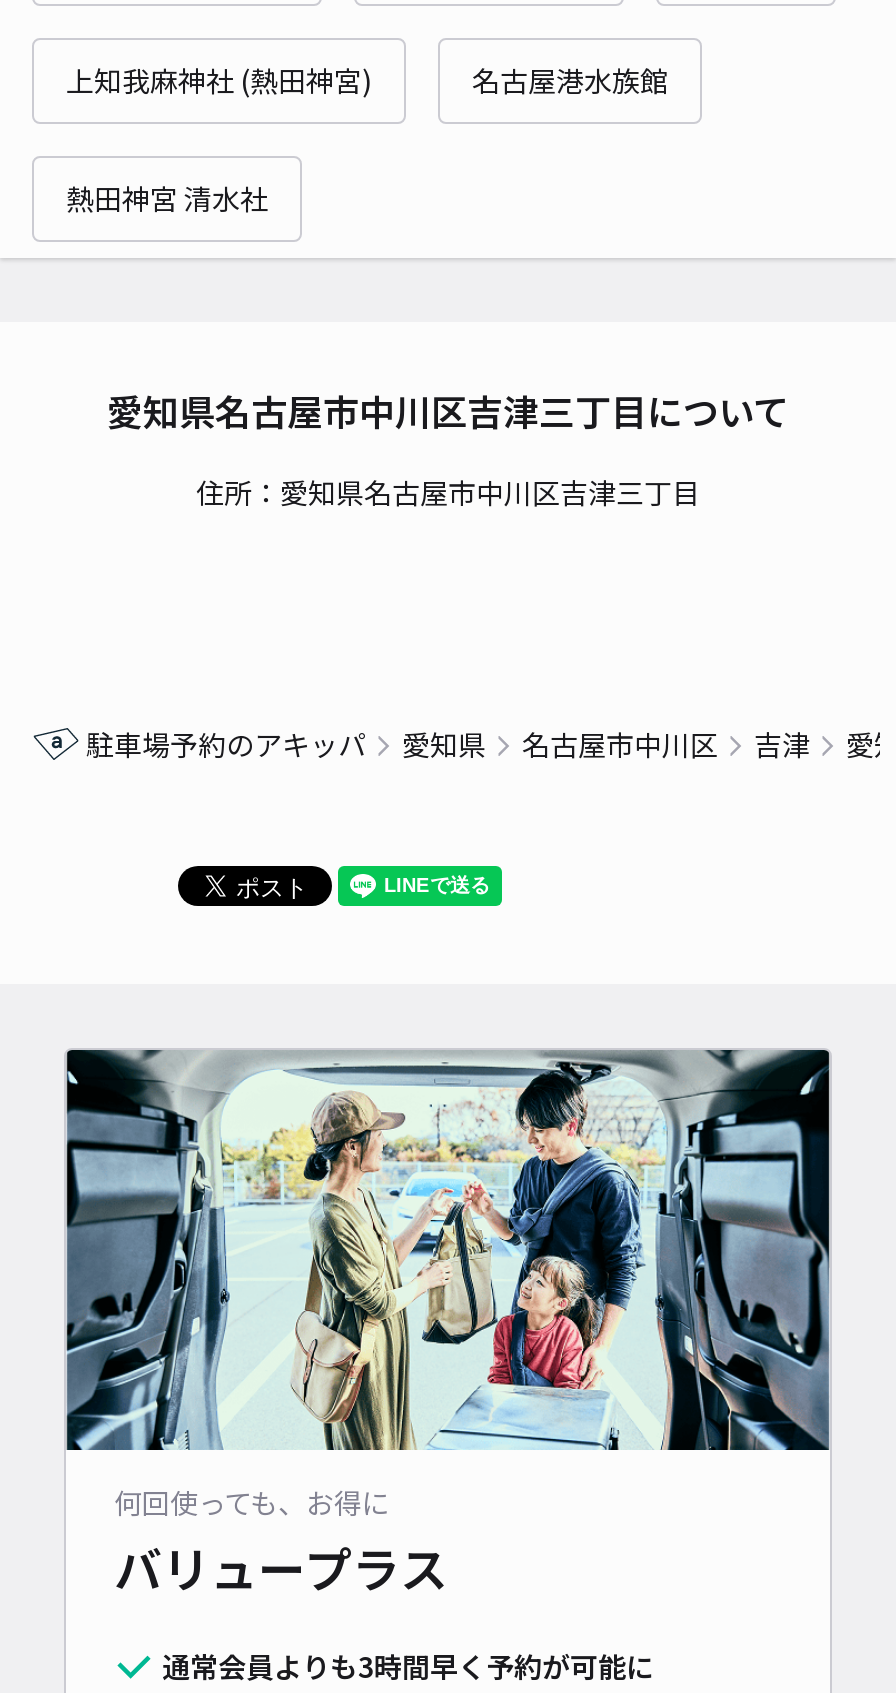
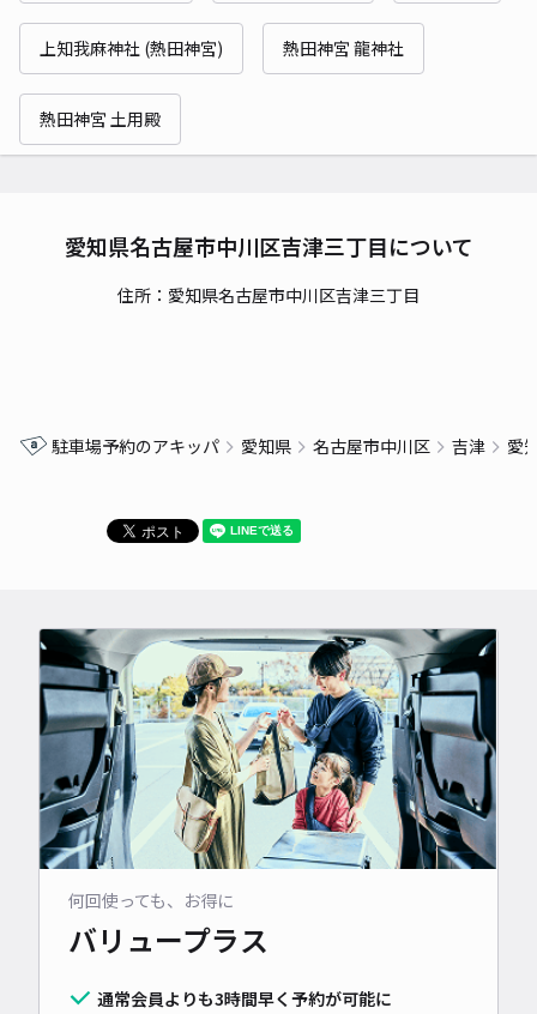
[472,60,668,100] 名古屋港水族館 -> [283,36,404,60] 熱田神宮 龍神社
[66,178,268,218] 熱田神宮 清水社 -> [40,107,161,131] 熱田神宮 土用殿

